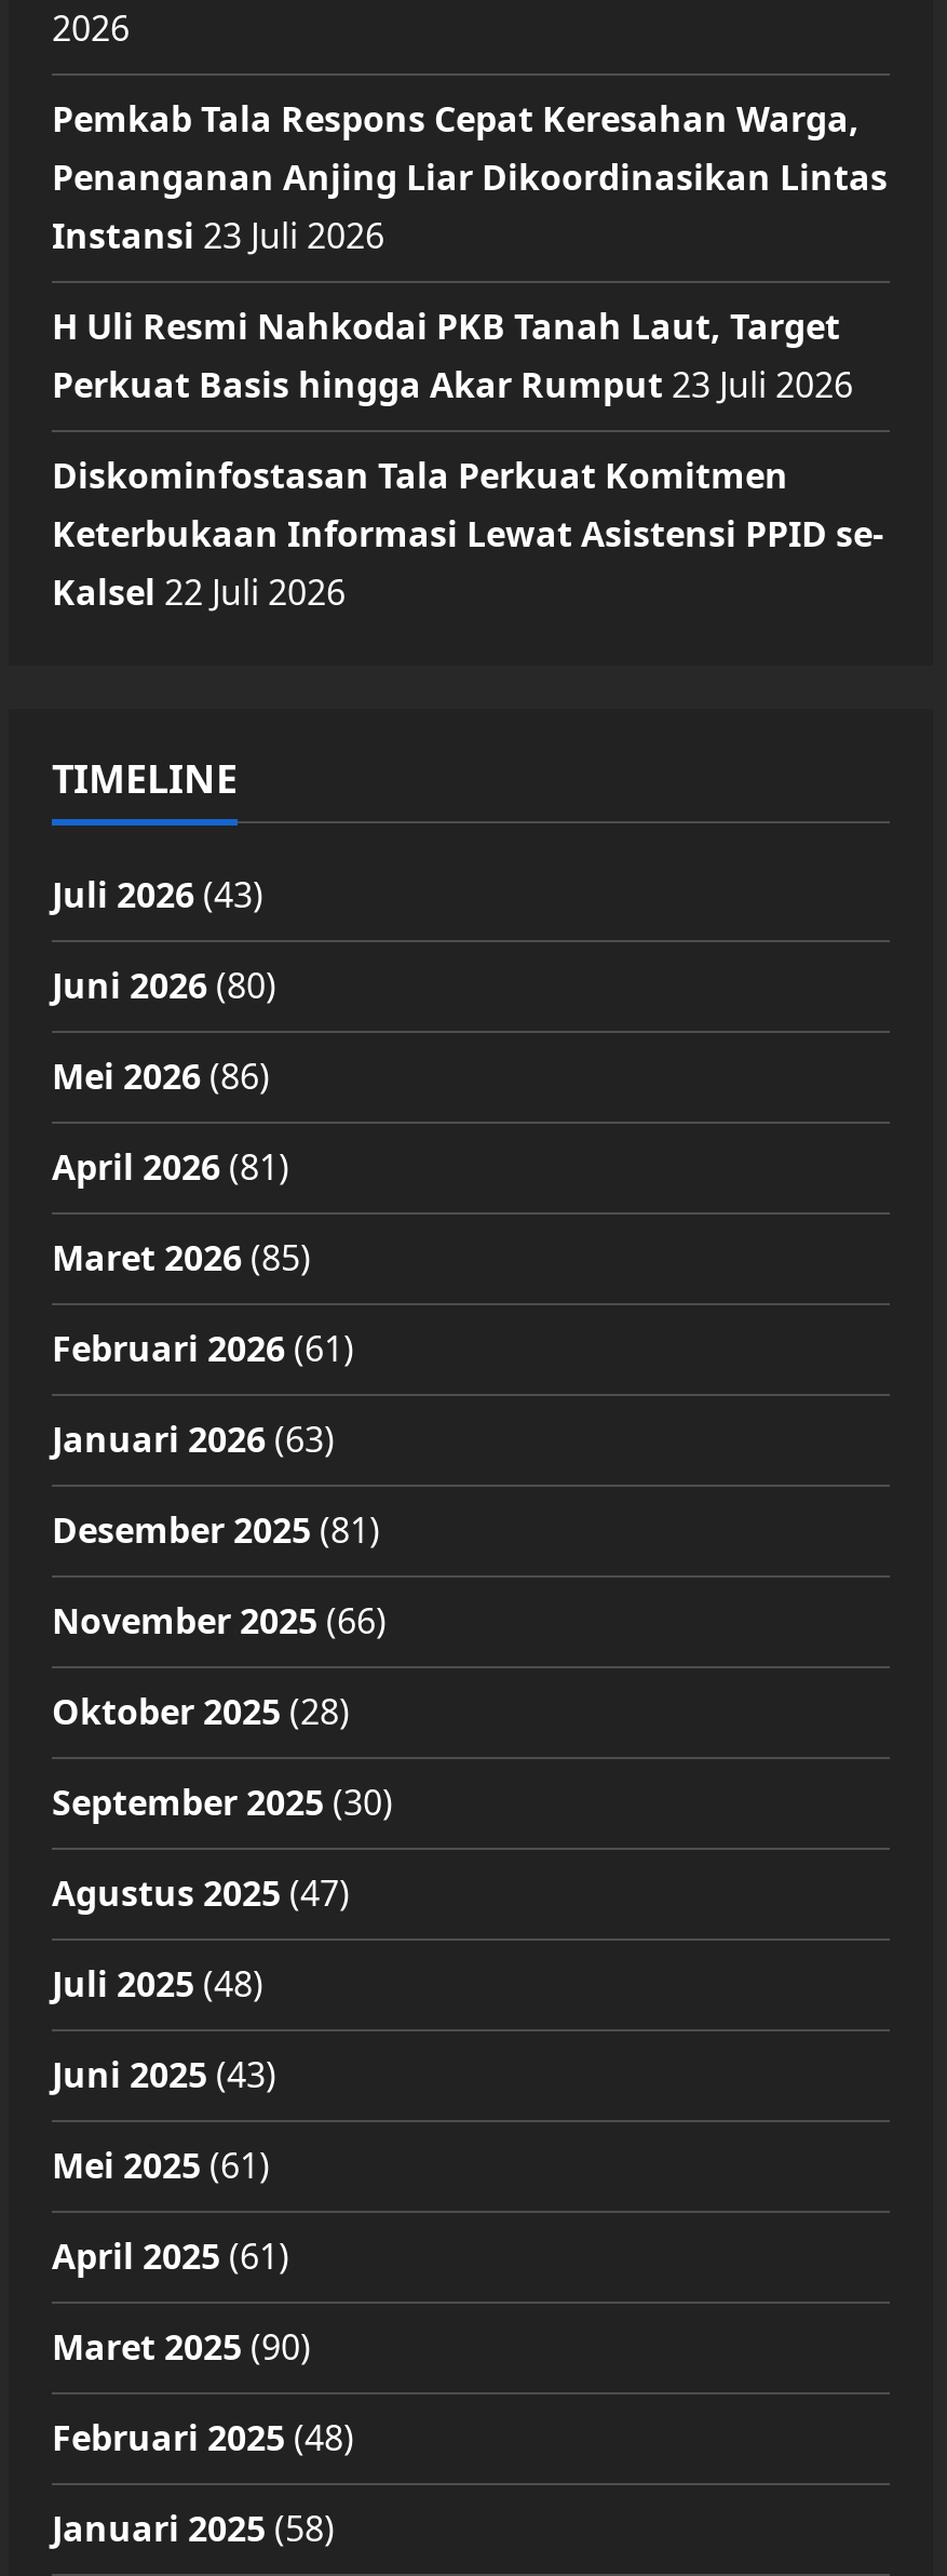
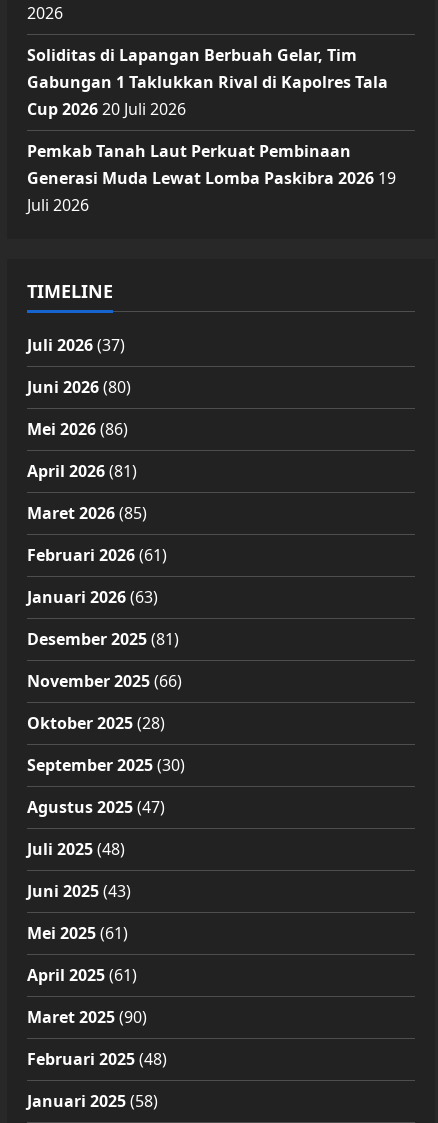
[52,96,888,617] Pemkab Tala Respons Cepat Keresahan Warga, | Penanganan Anjing Liar Dikoordinasikan Lintas | Instansi 23 Juli 2026 | H Uli Resmi Nahkodai PKB Tanah Laut, Target | Perkuat Basis hingga Akar Rumput 23 Juli 2026 | Diskominfostasan Tala Perkuat Komitmen | Keterbukaan Informasi Lewat Asistensi PPID se- | Kalsel 22 Juli 2026 -> [27,44,396,216] Soliditas di Lapangan Berbuah Gelar, Tim | Gabungan 1 Taklukkan Rival di Kapolres Tala | Cup 2026 20 Juli 2026 | Pemkab Tanah Laut Perkuat Pembinaan | Generasi Muda Lewat Lomba Paskibra 2026 19 | Juli 2026
[52,872,263,919] Juli 2026 (43) -> [27,334,125,356] Juli 2026 (37)

